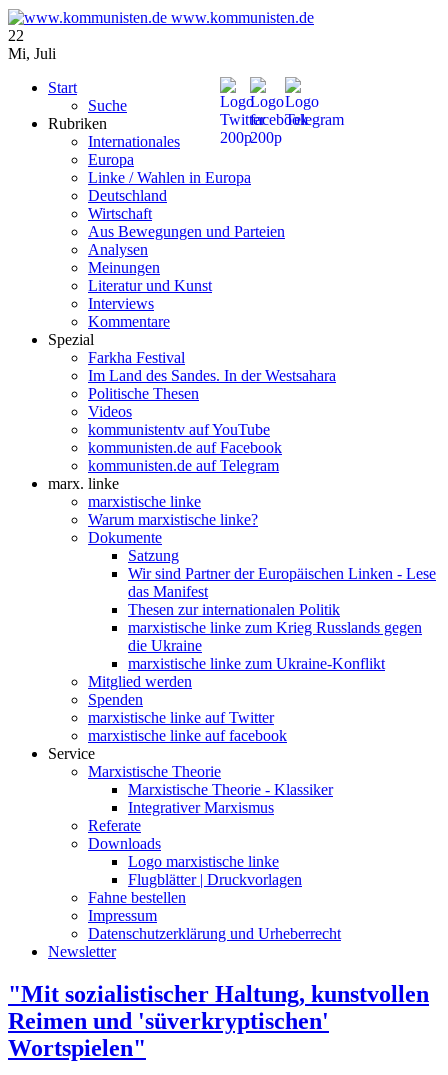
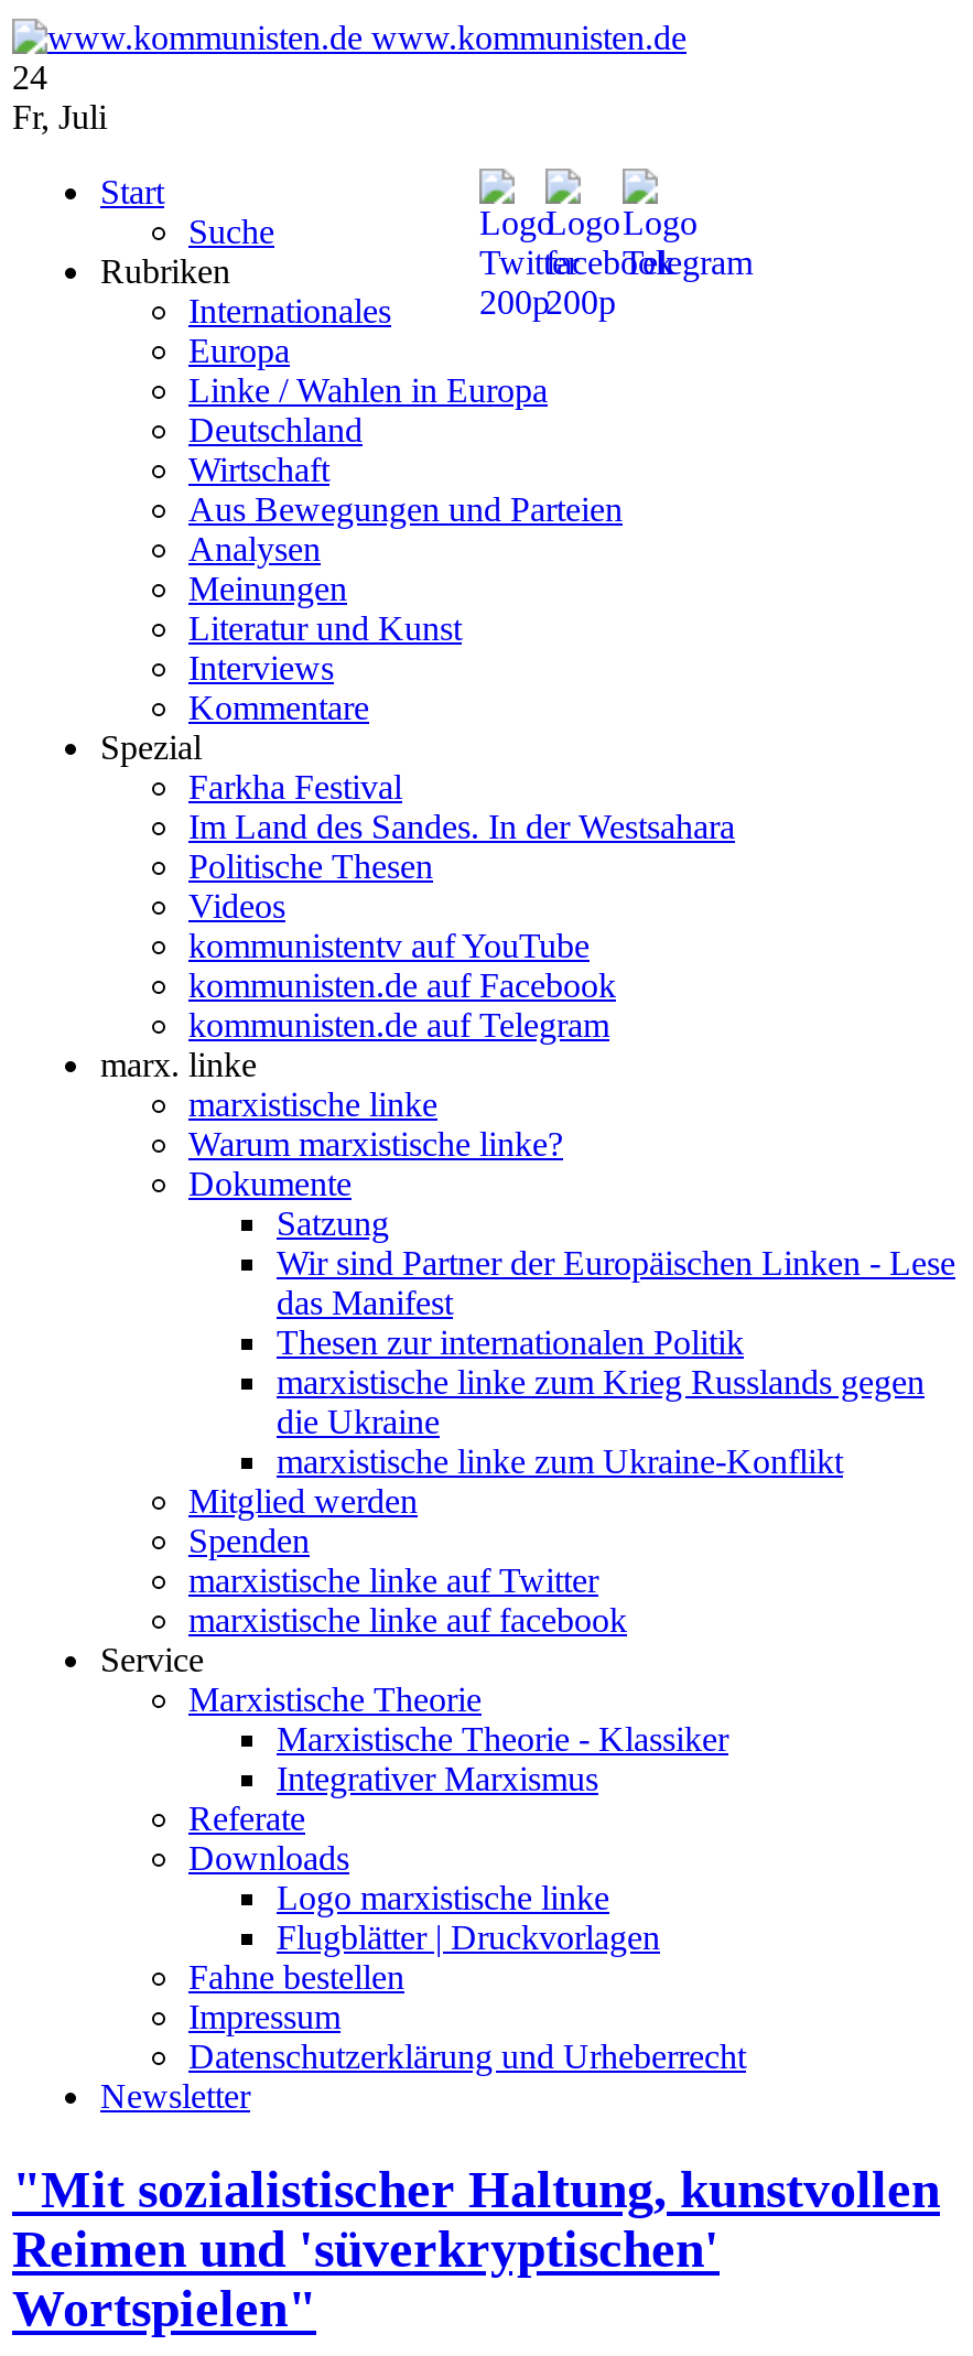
[8,27,24,44] 22 -> [12,58,47,95] 24
[8,45,56,62] Mi, Juli -> [12,98,107,135] Fr, Juli

